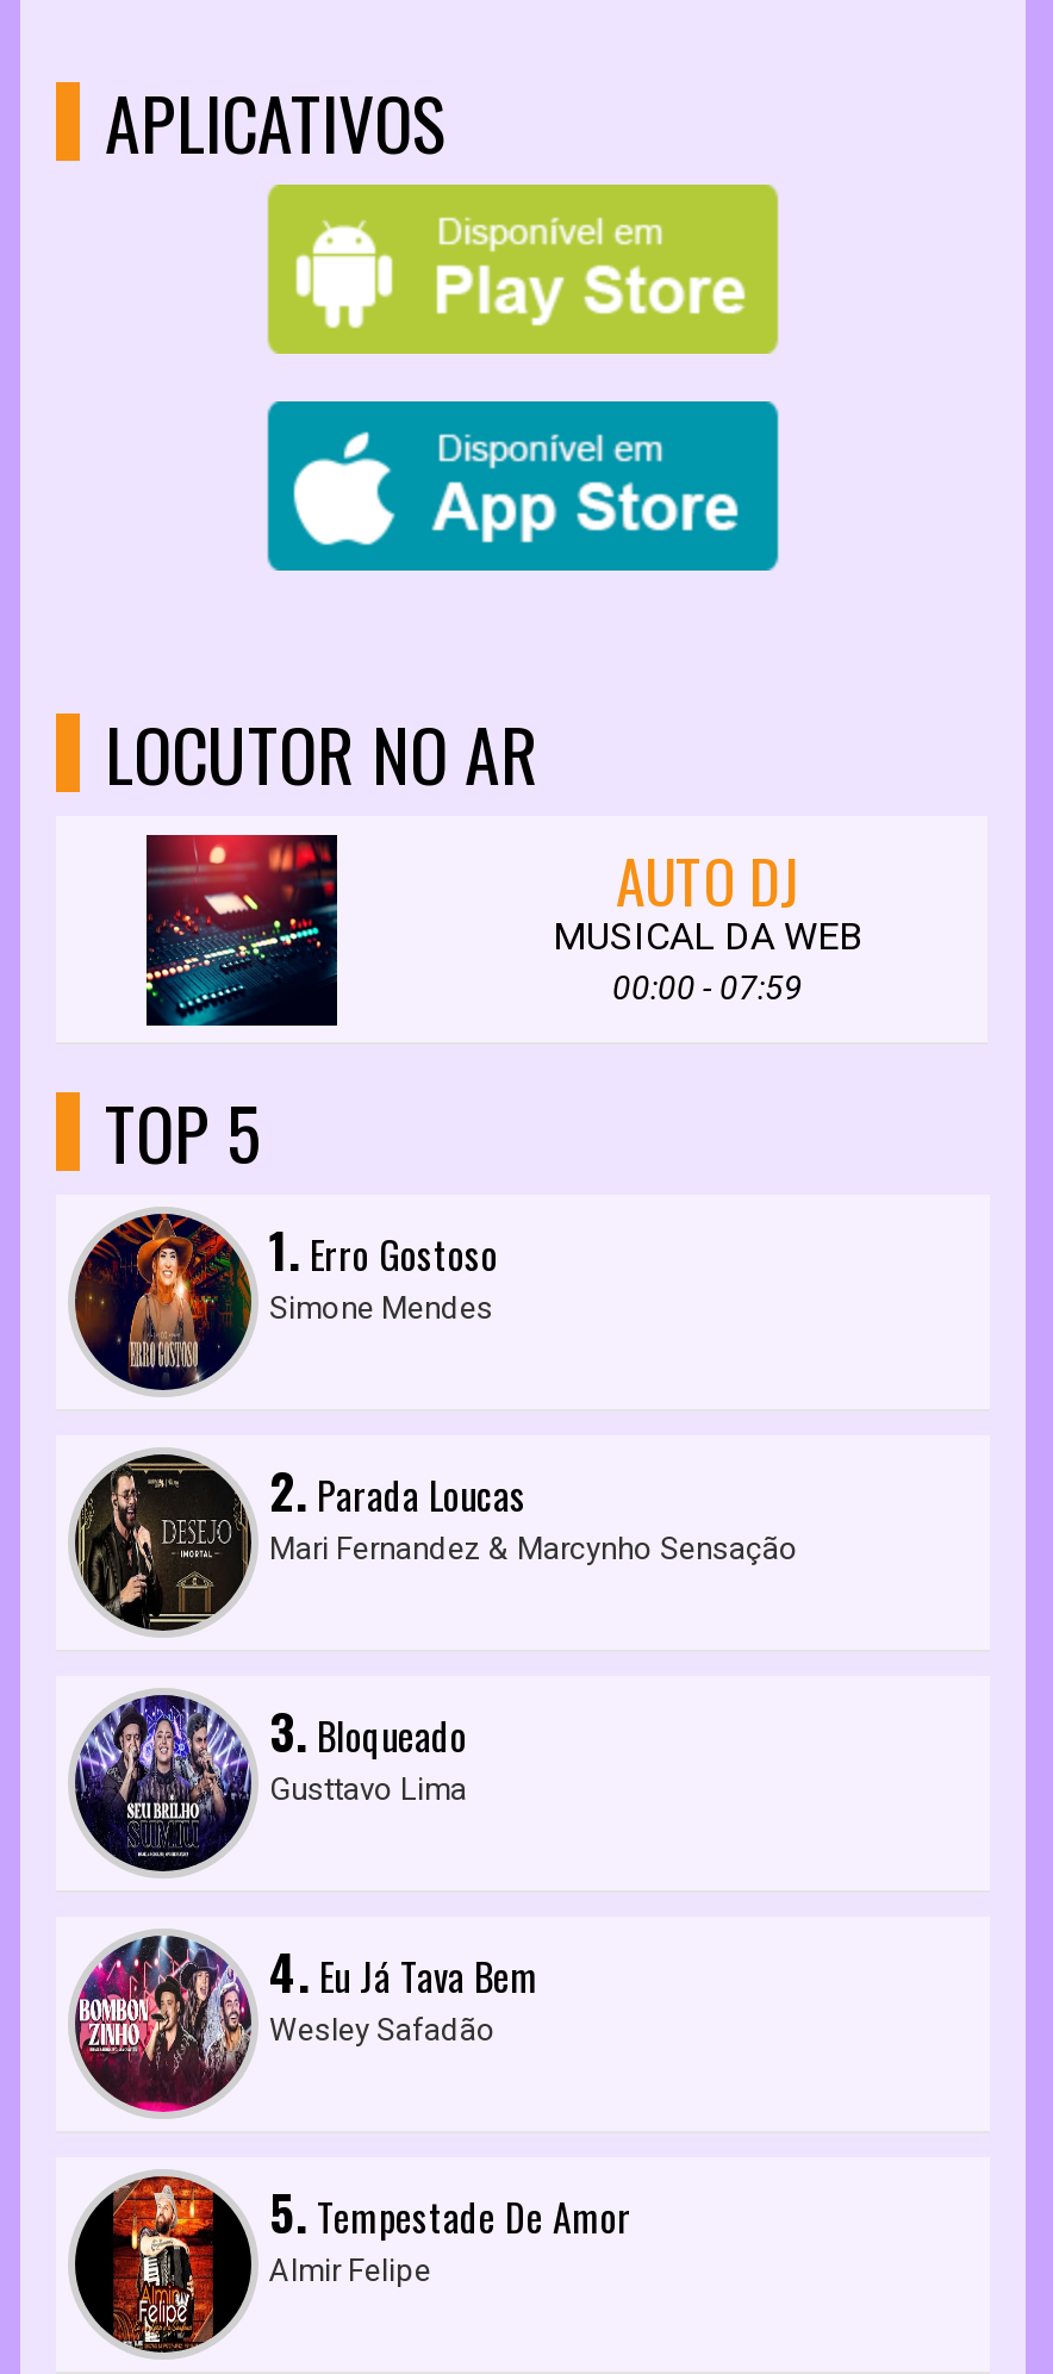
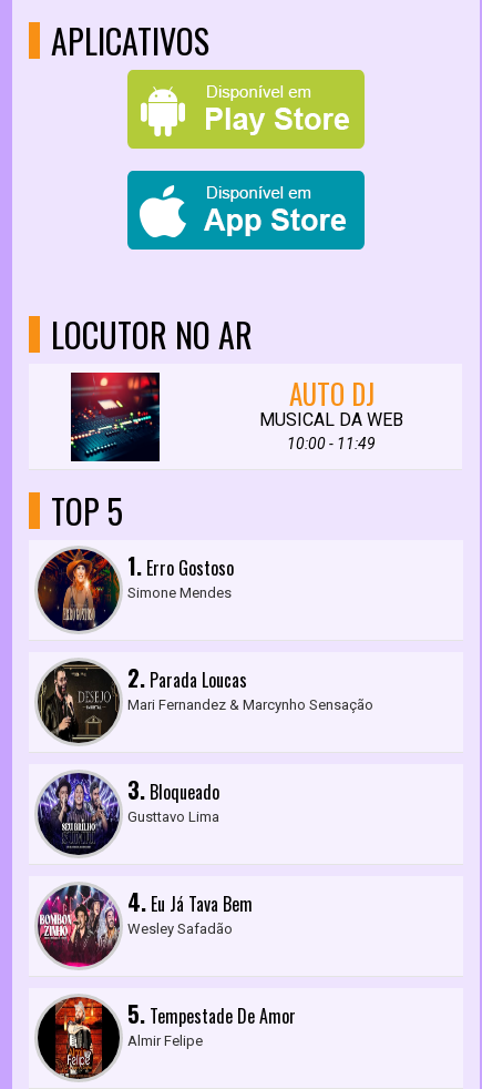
[612,968,803,1007] 00:00 - 07:59 -> [287,435,376,452] 10:00 - 11:49

